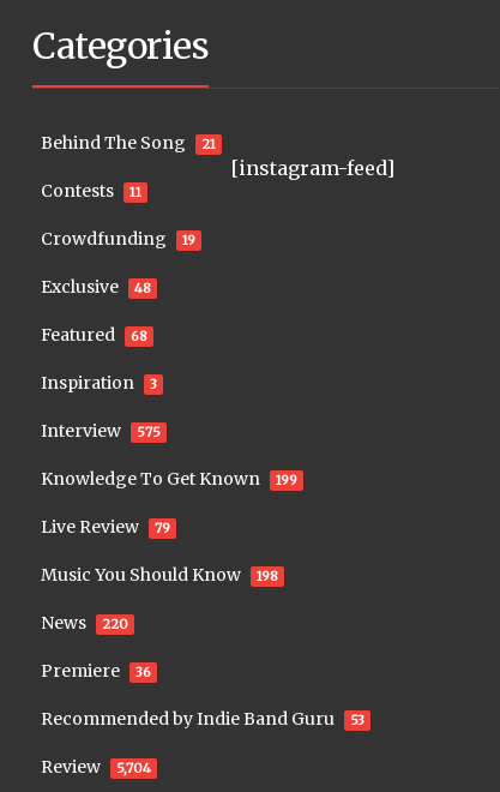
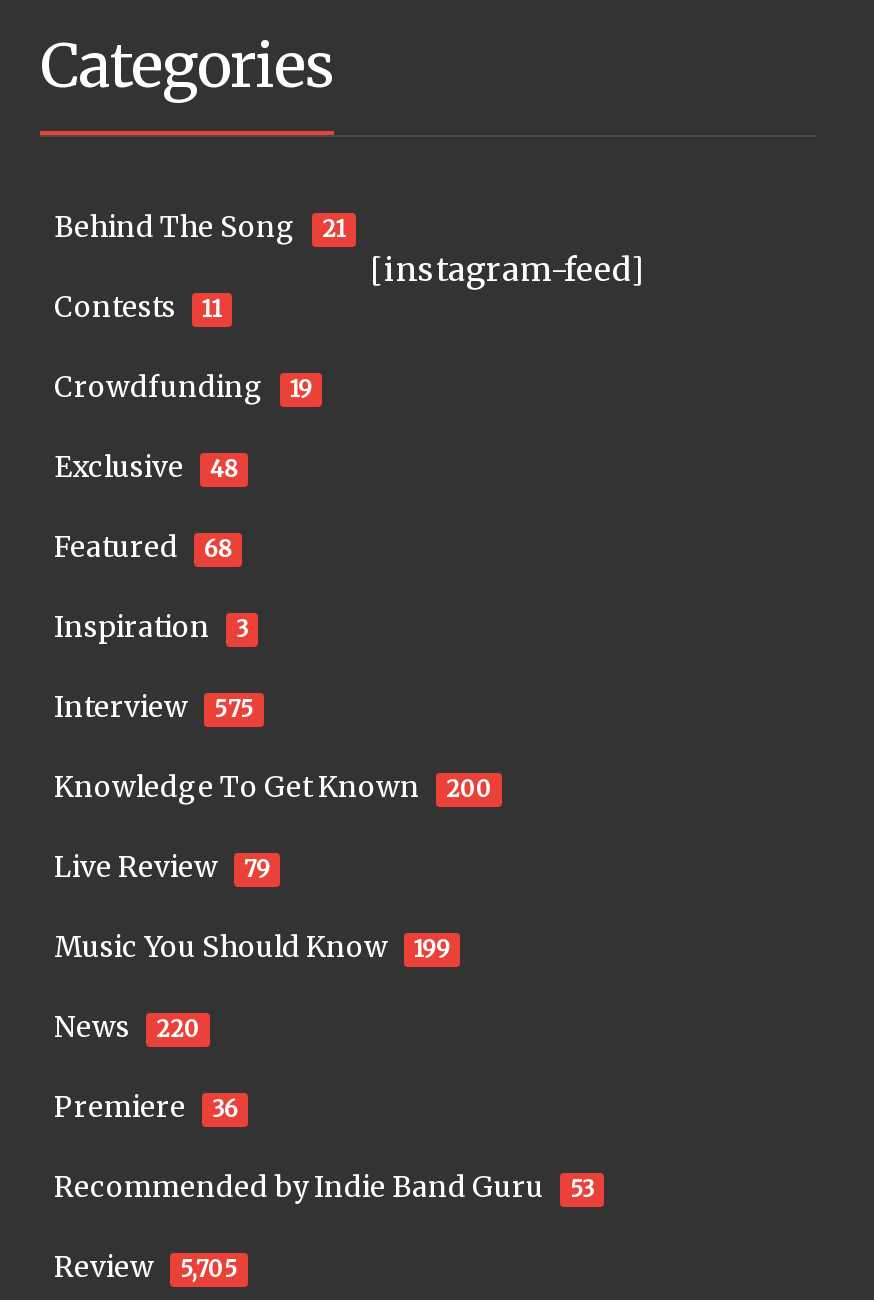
[41,468,297,489] Knowledge To Get Known 199 -> [54,769,492,805] Knowledge To Get Known 200
[41,564,278,585] Music You Should Know 198 -> [54,929,450,965] Music You Should Know 199
[41,756,151,777] Review 5,704 -> [54,1249,238,1285] Review 5,705

